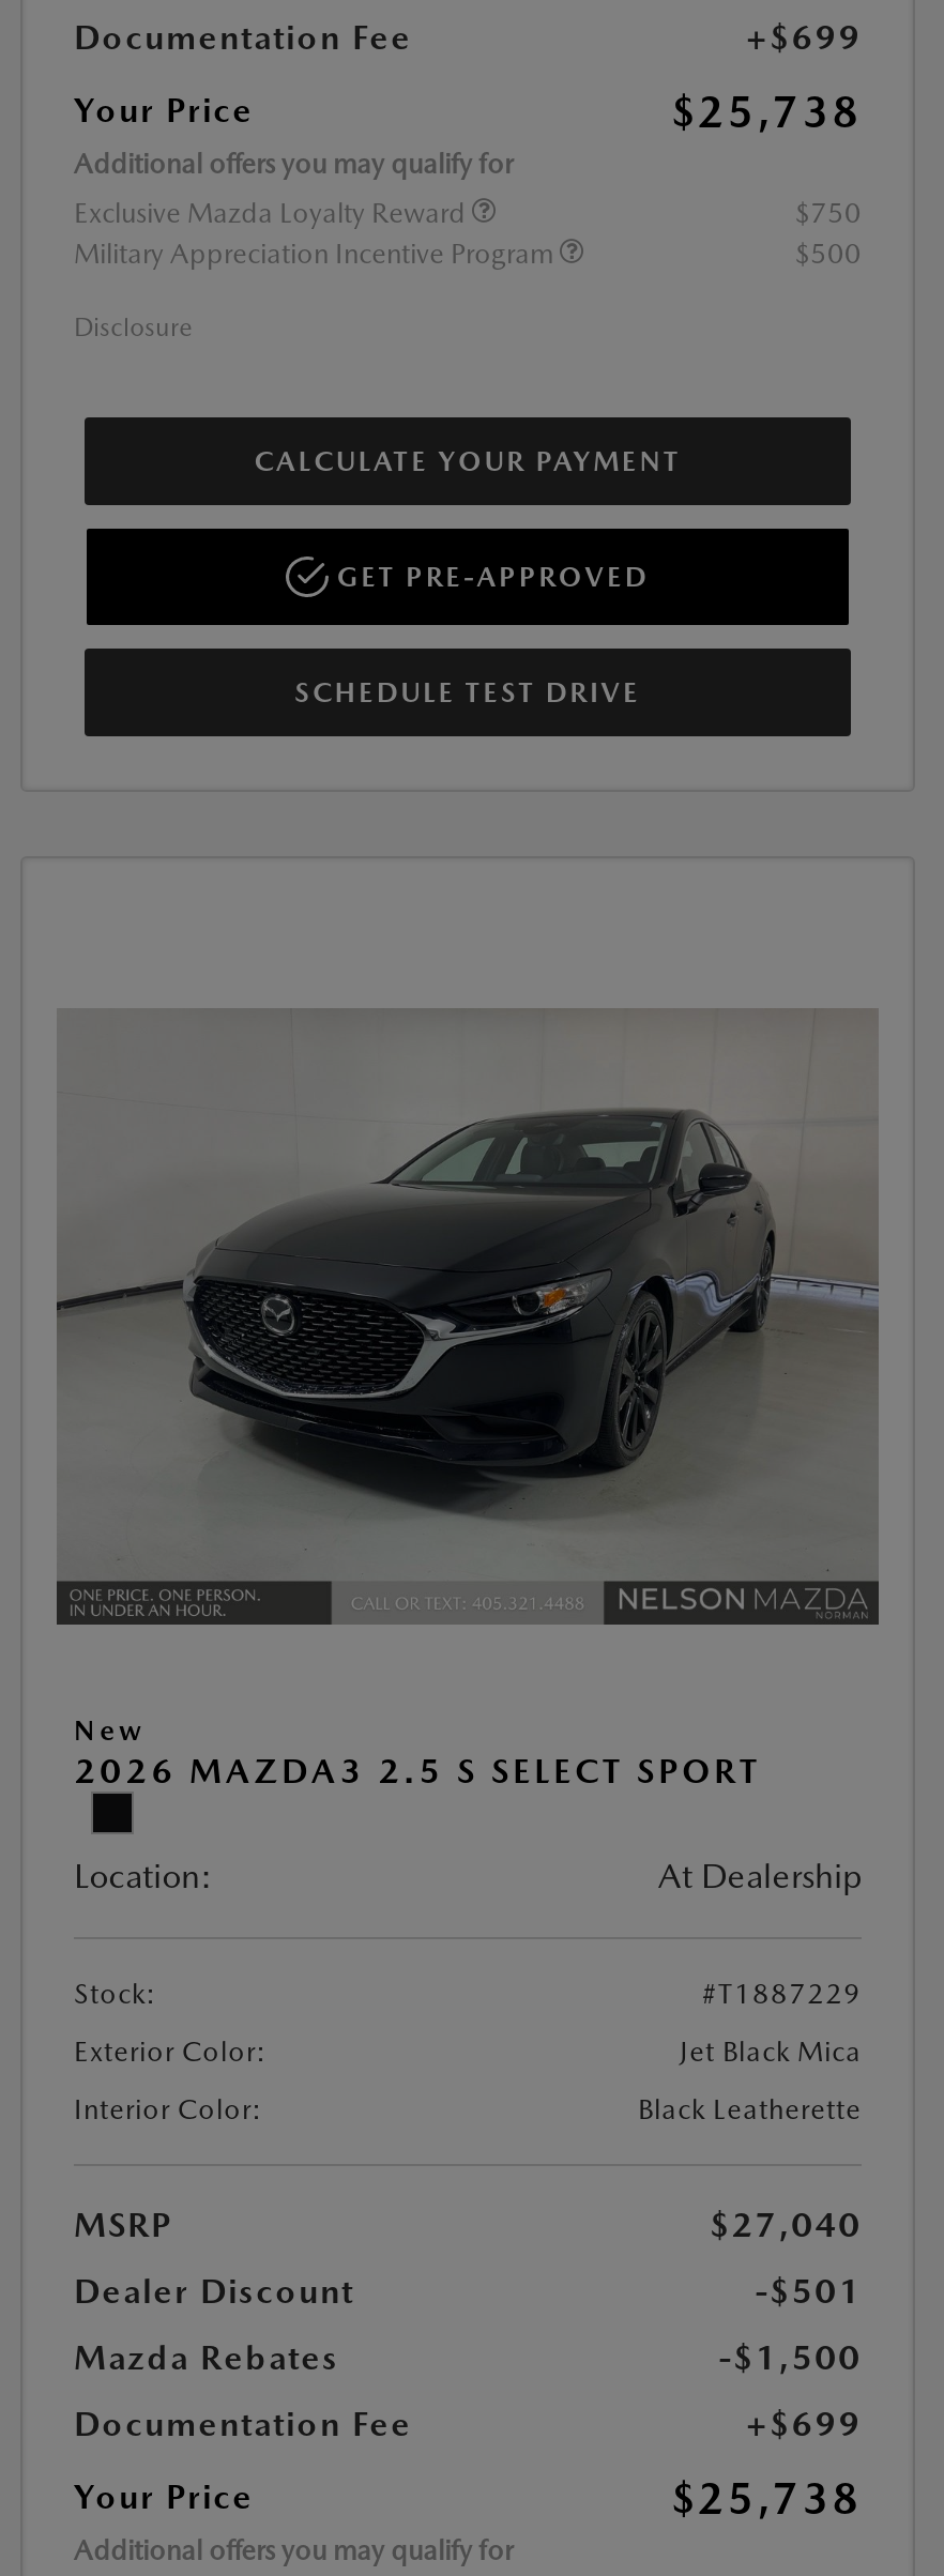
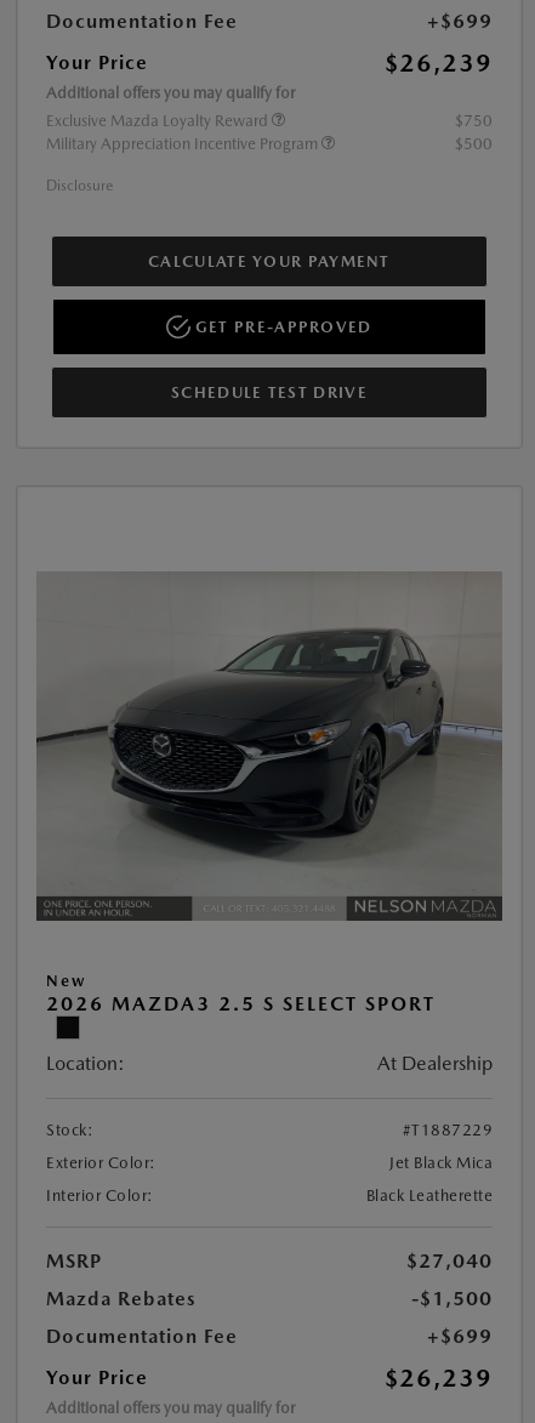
[671,85,862,136] $25,738 -> [385,48,493,77] $26,239
[74,2271,862,2312] Dealer Discount | -$501 -> none
[671,2473,862,2524] $25,738 -> [385,1364,493,1393] $26,239

